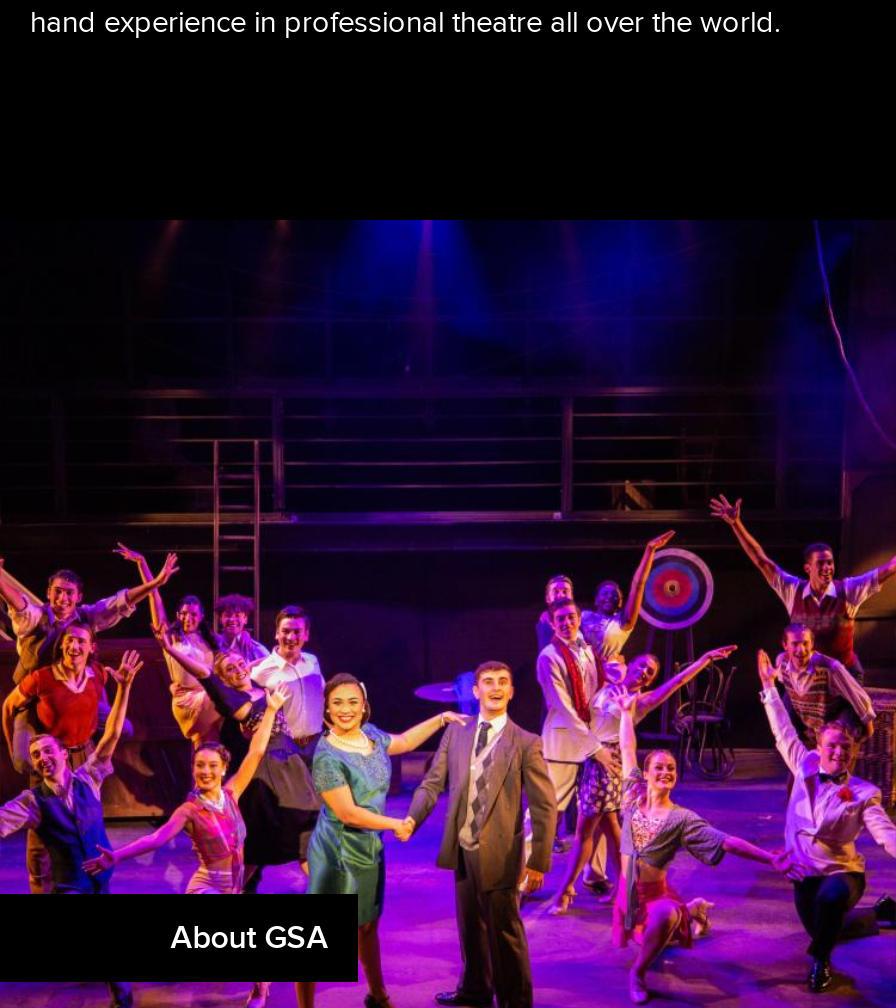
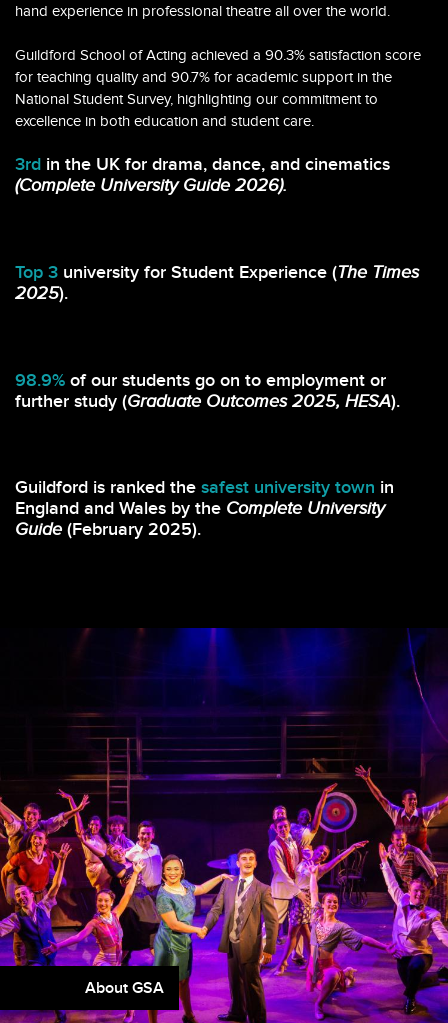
none -> [15,45,421,195] Guildford School of Acting achieved a 90.3% satisfaction score | for teaching quality and 90.7% for academic support in the | National Student Survey, highlighting our commitment to | excellence in both education and student care. | 3rd in the UK for drama, dance, and cinematics | (Complete University Guide 2026).
none -> [15,261,419,303] Top 3 university for Student Experience (The Times | 2025).
none -> [15,369,400,411] 98.9% of our students go on to employment or | further study (Graduate Outcomes 2025, HESA).
none -> [15,477,394,540] Guildford is ranked the safest university town in | England and Wales by the Complete University | Guide (February 2025).

